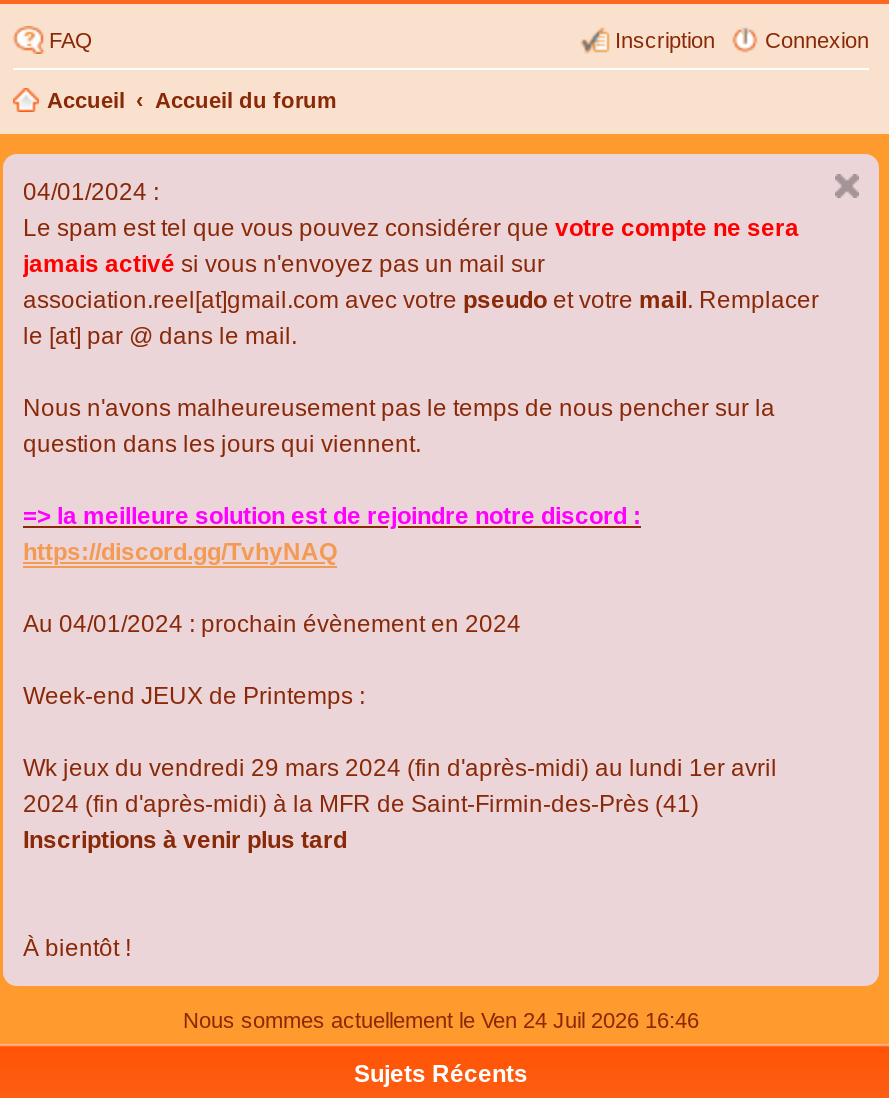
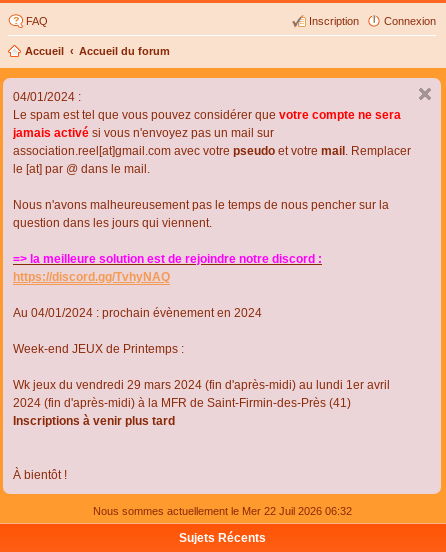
[183,1008,699,1032] Nous sommes actuellement le Ven 24 Juil 2026 16:46 -> [92,505,351,517] Nous sommes actuellement le Mer 22 Juil 2026 06:32

